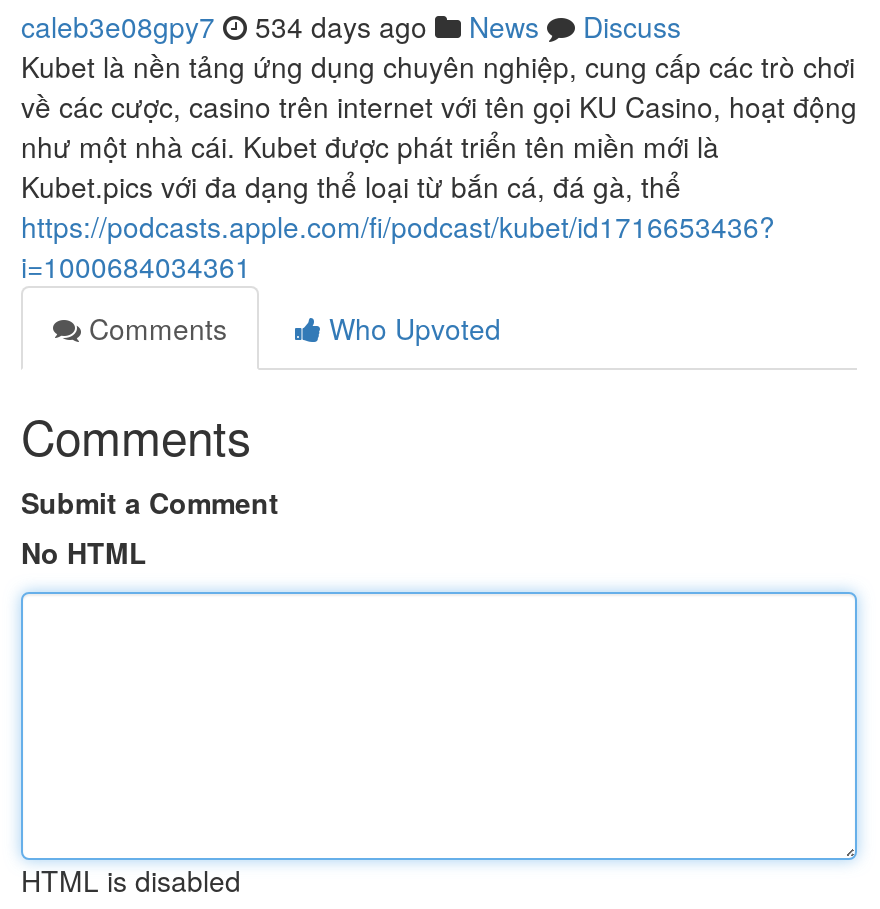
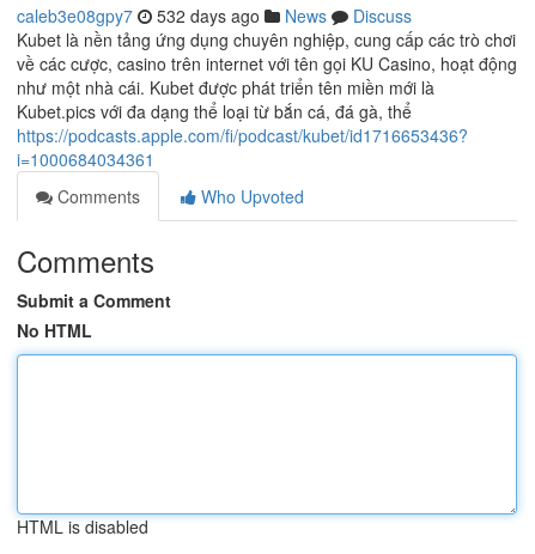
[21,6,681,46] caleb3e08gpy7 534 days ago News Discuss -> [17,4,412,28] caleb3e08gpy7 532 days ago News Discuss

